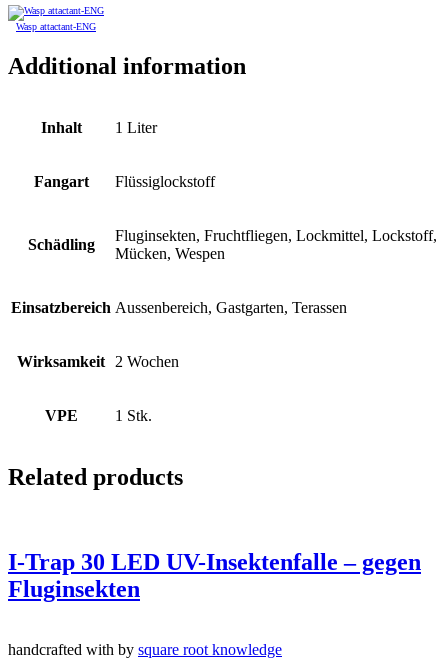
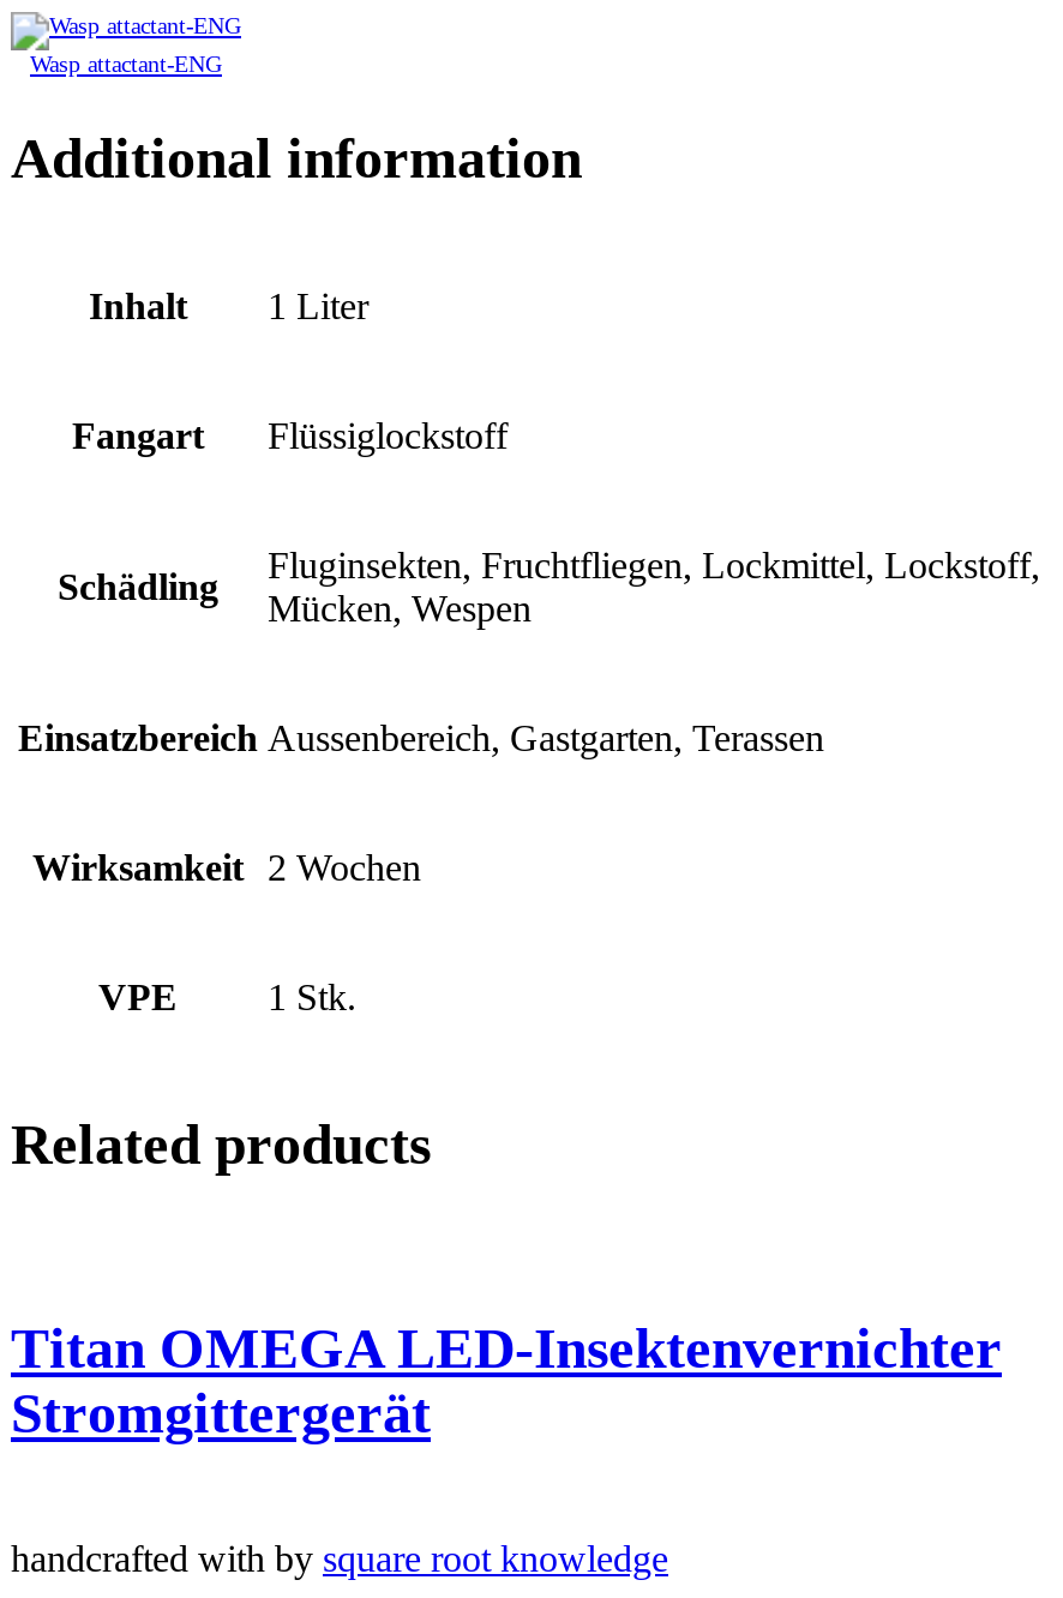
[8,549,421,602] I-Trap 30 LED UV-Insektenfalle – gegen | Fluginsekten -> [11,1316,1002,1443] Titan OMEGA LED-Insektenvernichter | Stromgittergerät

